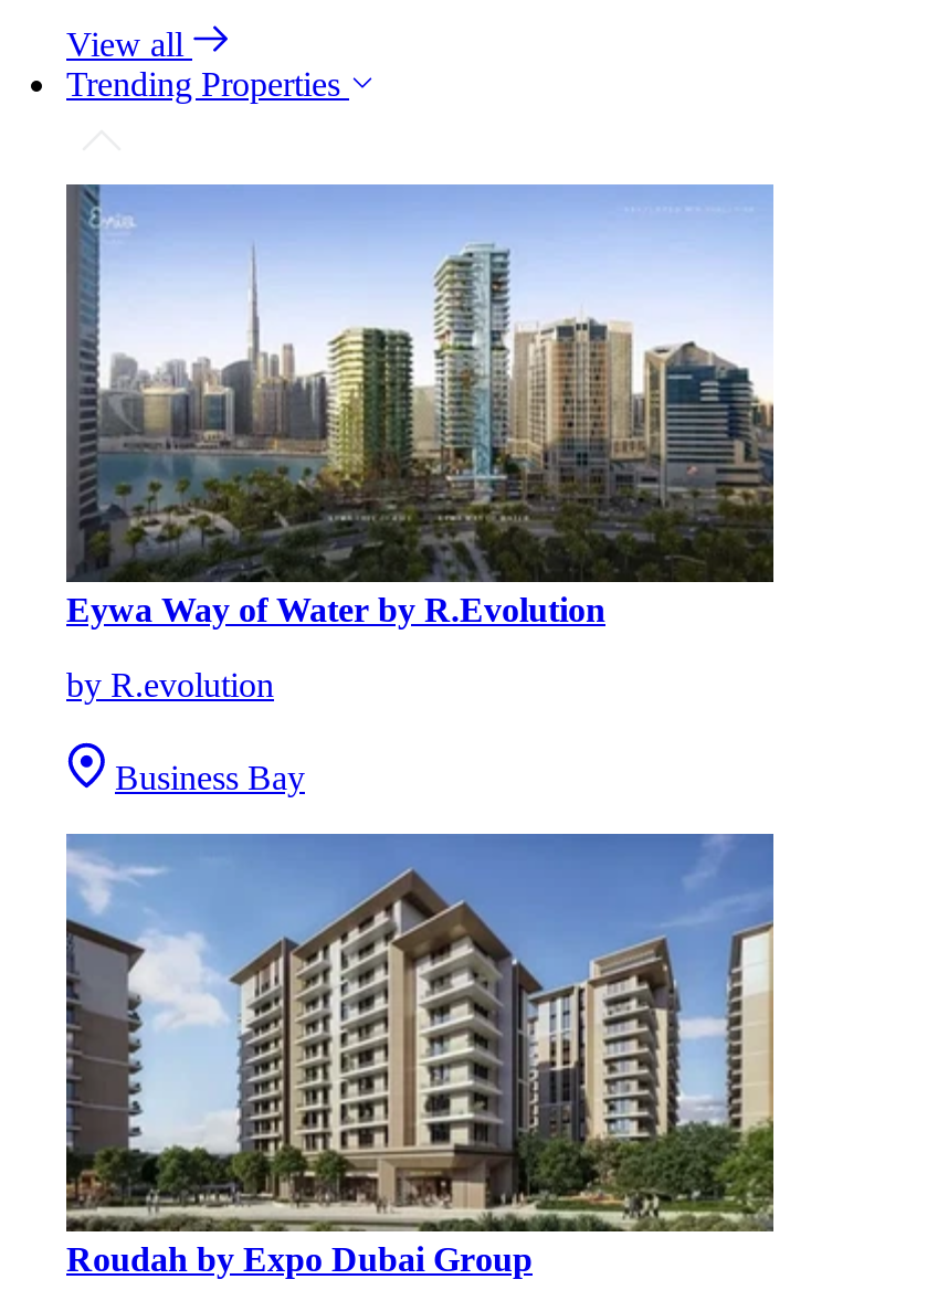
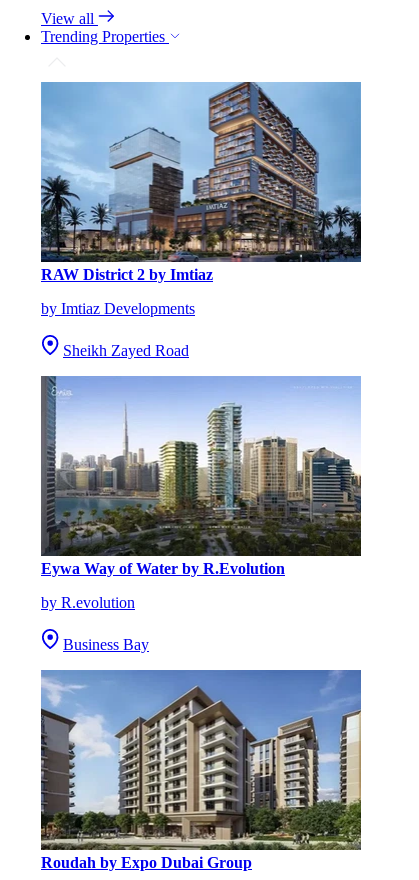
none -> [40,81,362,359] [image] | RAW District 2 by Imtiaz | by Imtiaz Developments | Sheikh Zayed Road

